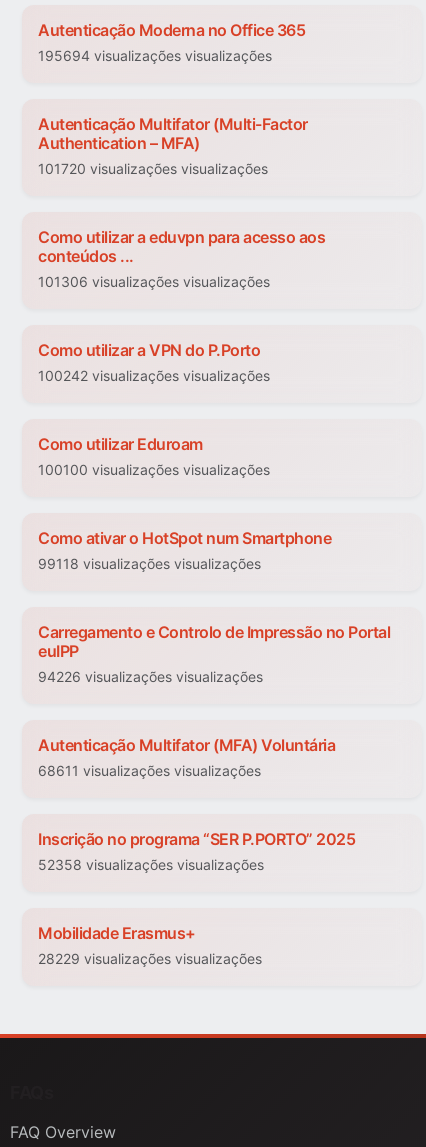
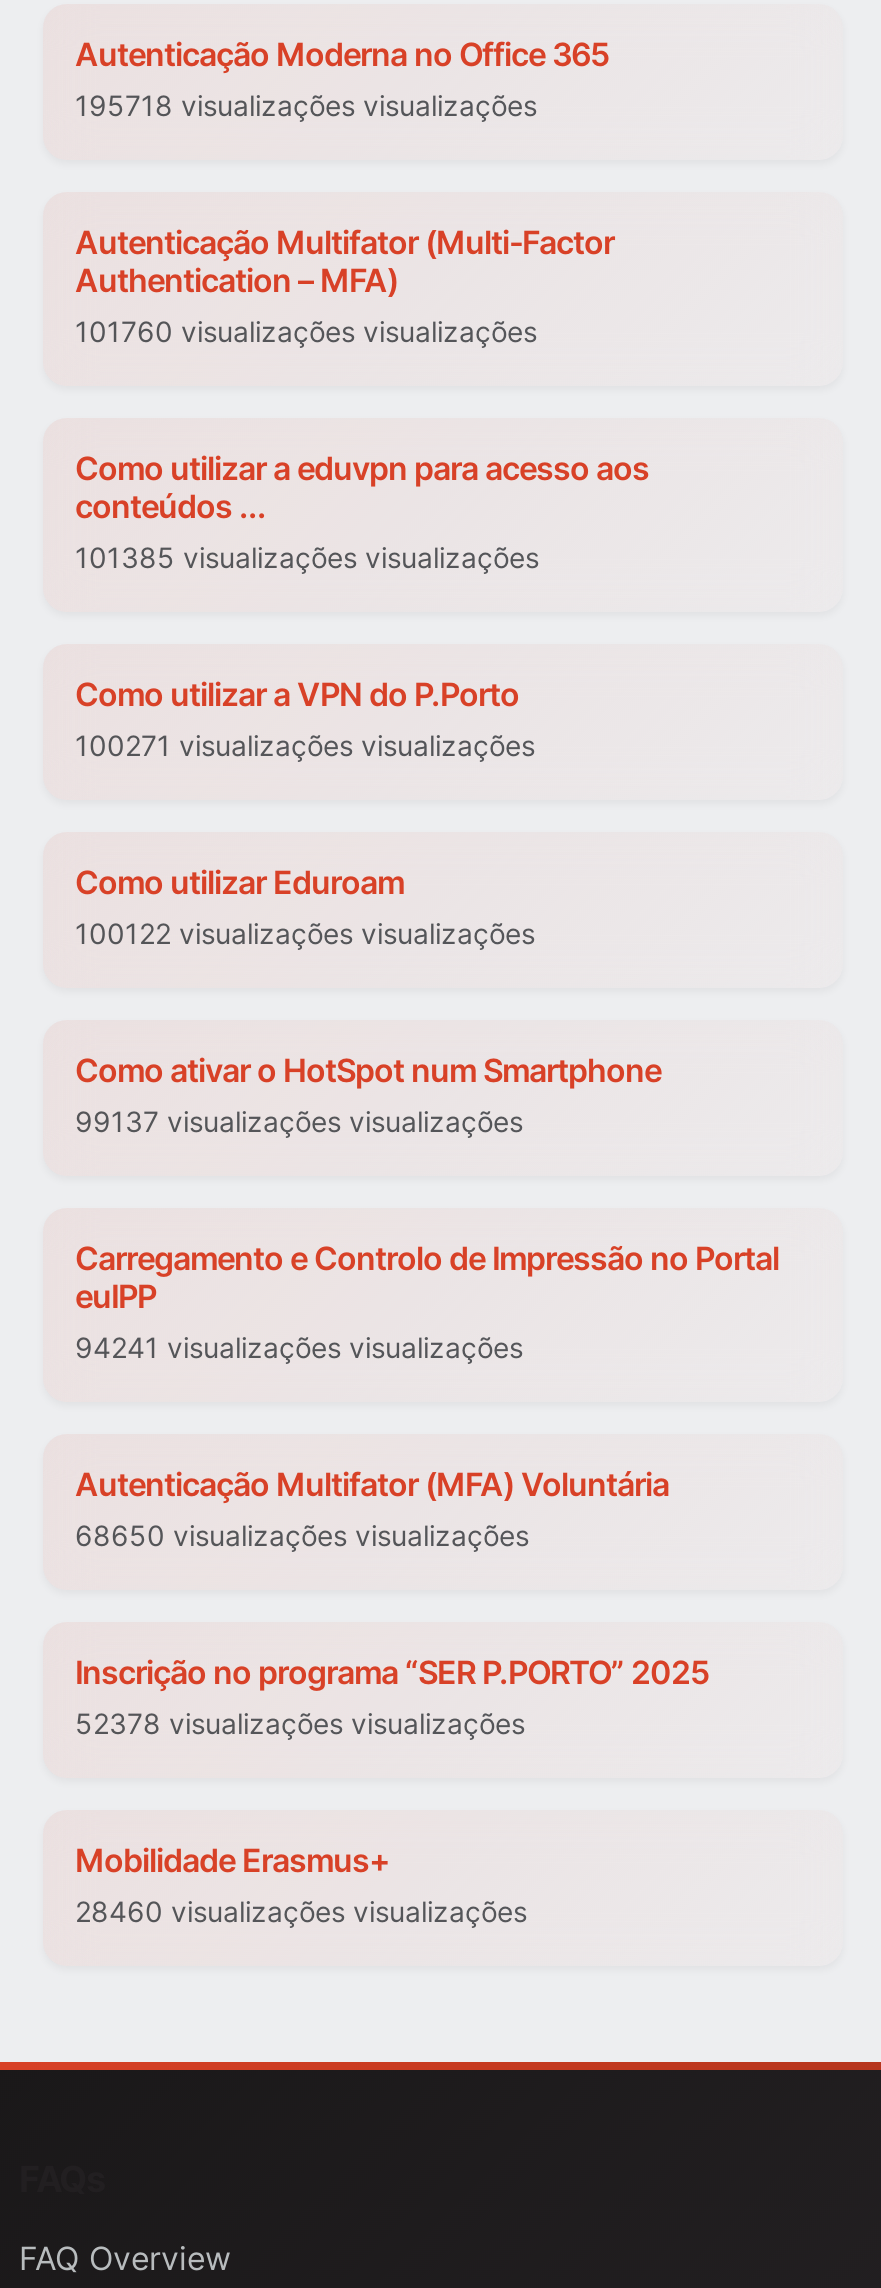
[38,47,272,64] 195694 visualizações visualizações -> [75,89,537,123] 195718 visualizações visualizações
[38,160,268,177] 101720 visualizações visualizações -> [75,315,537,349] 101760 visualizações visualizações
[38,273,270,290] 101306 visualizações visualizações -> [75,541,539,575] 101385 visualizações visualizações
[38,367,270,384] 100242 visualizações visualizações -> [75,729,535,763] 100271 visualizações visualizações
[38,461,270,478] 100100 visualizações visualizações -> [75,917,535,951] 100122 visualizações visualizações
[38,555,261,572] 99118 visualizações visualizações -> [75,1105,523,1139] 99137 visualizações visualizações
[38,668,263,685] 94226 visualizações visualizações -> [75,1331,523,1365] 94241 visualizações visualizações
[38,762,261,779] 68611 visualizações visualizações -> [75,1519,529,1553] 68650 visualizações visualizações
[38,856,264,873] 52358 visualizações visualizações -> [75,1707,525,1741] 52378 visualizações visualizações
[38,950,262,967] 28229 visualizações visualizações -> [75,1895,527,1929] 28460 visualizações visualizações

